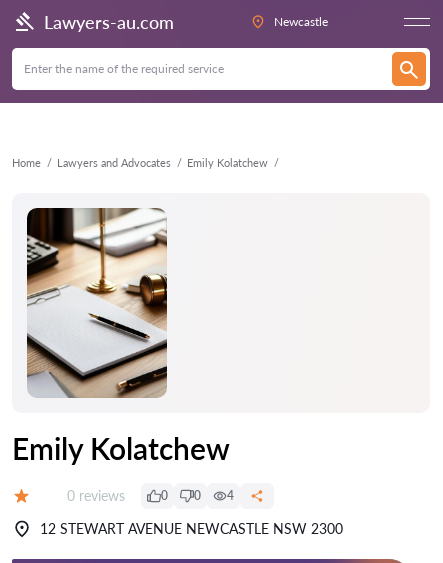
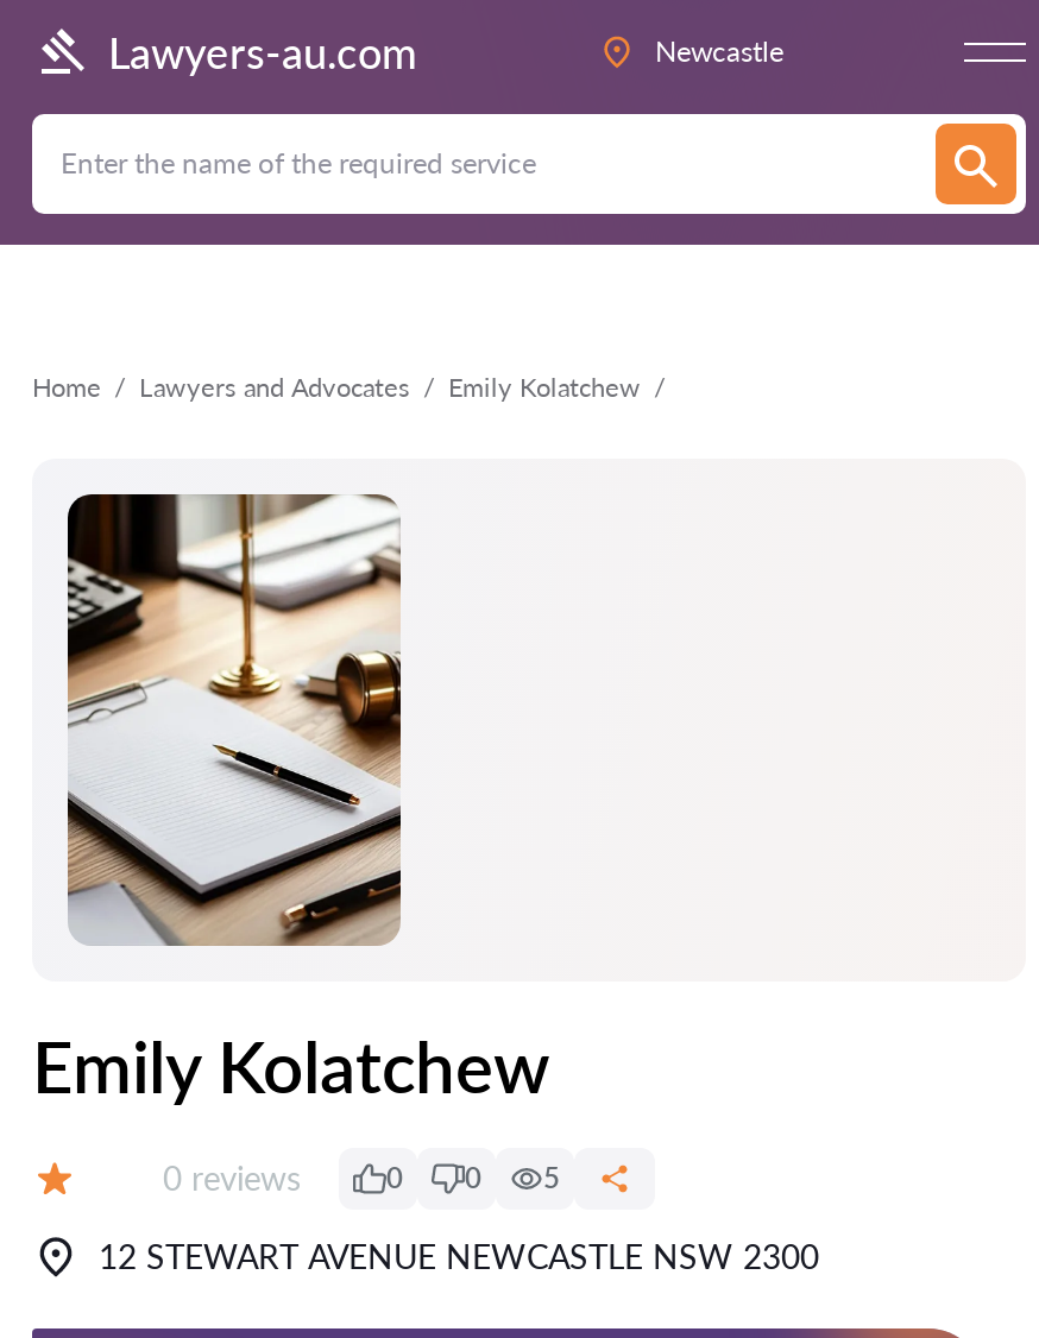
[227,488,234,503] 4 -> [543,1160,560,1195] 5

